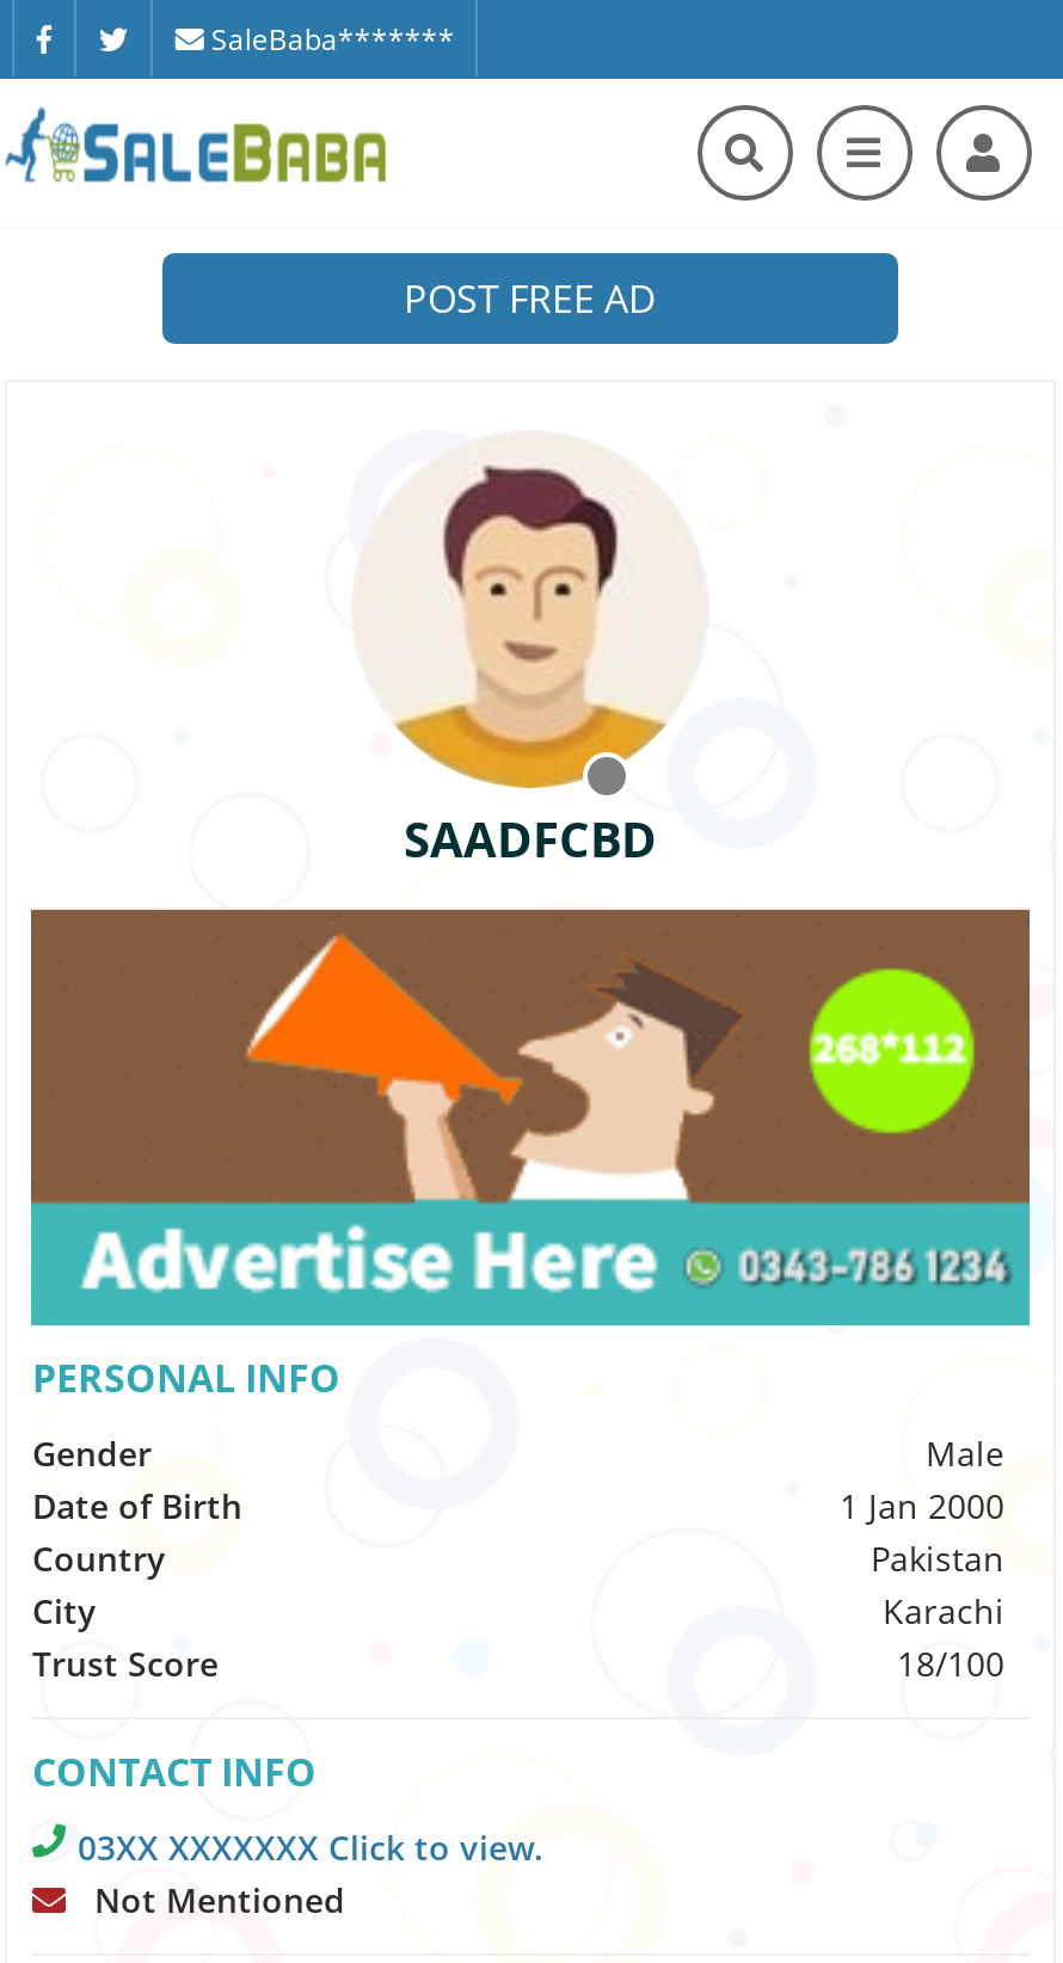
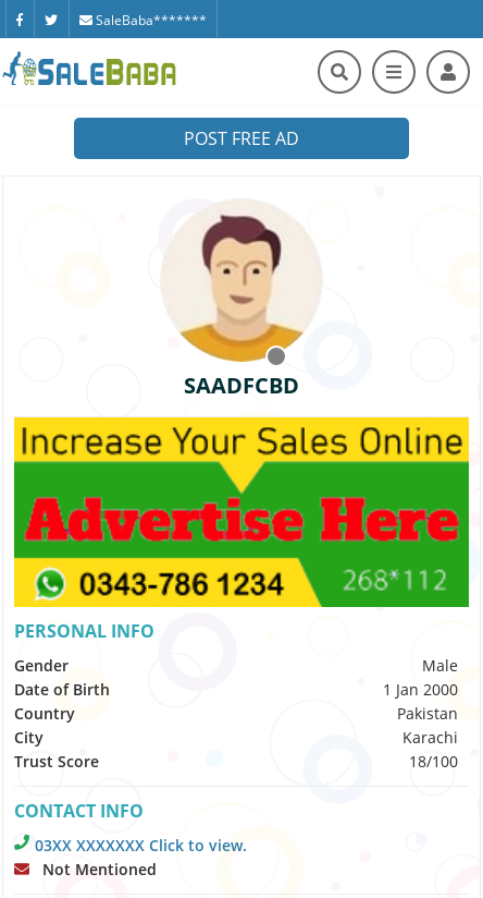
[29,907,1032,1328] [image] -> [13,416,470,608] [image]

